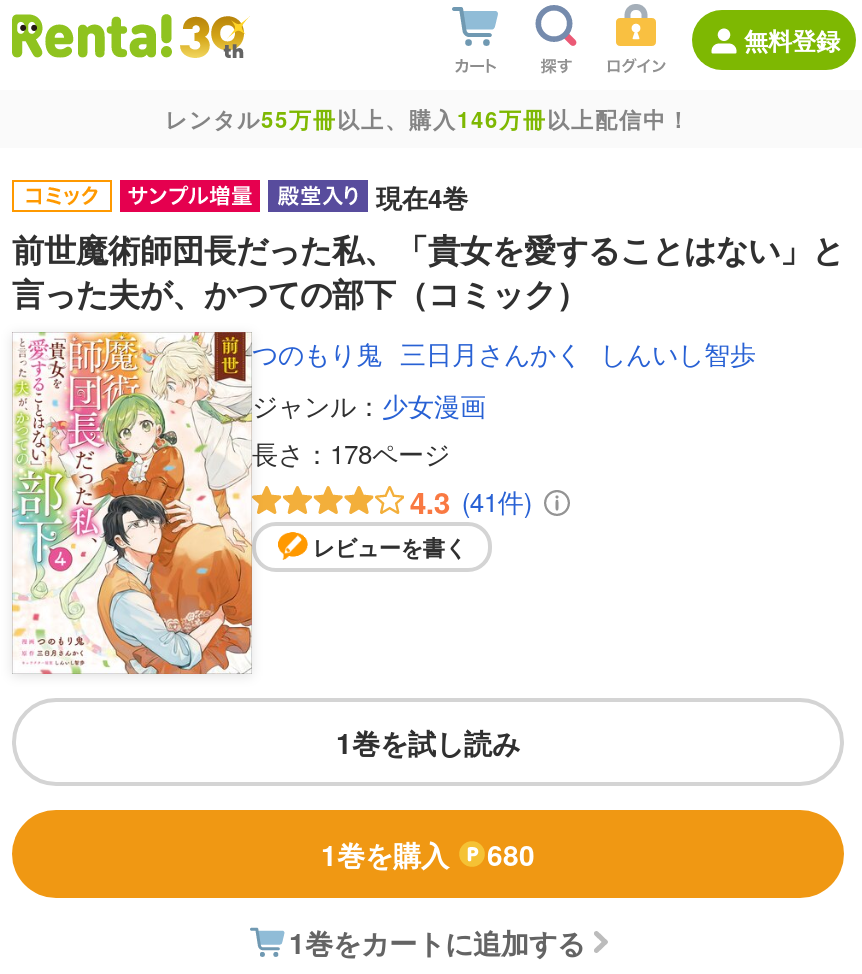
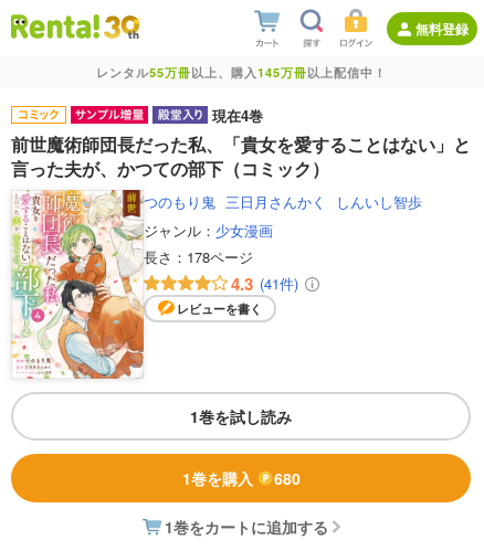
[165,104,691,134] レンタル55万冊以上、購入146万冊以上配信中！ -> [96,64,386,81] レンタル55万冊以上、購入145万冊以上配信中！

